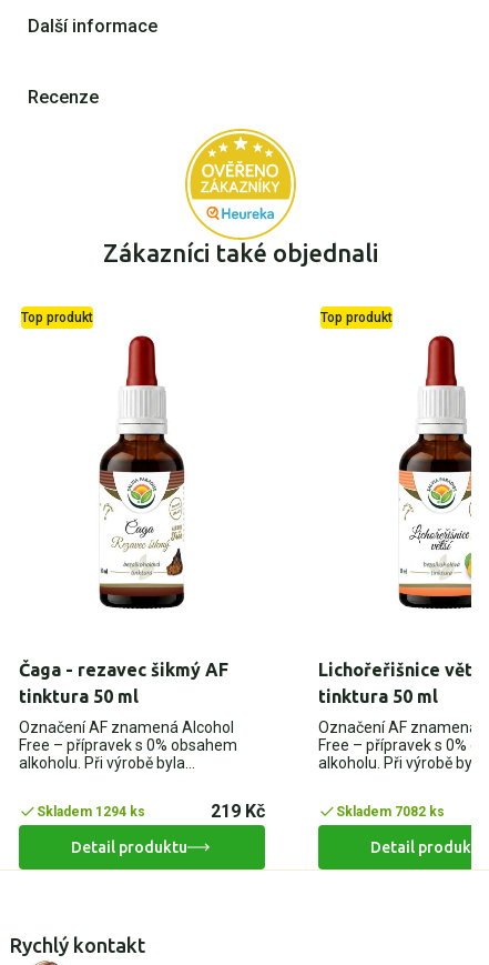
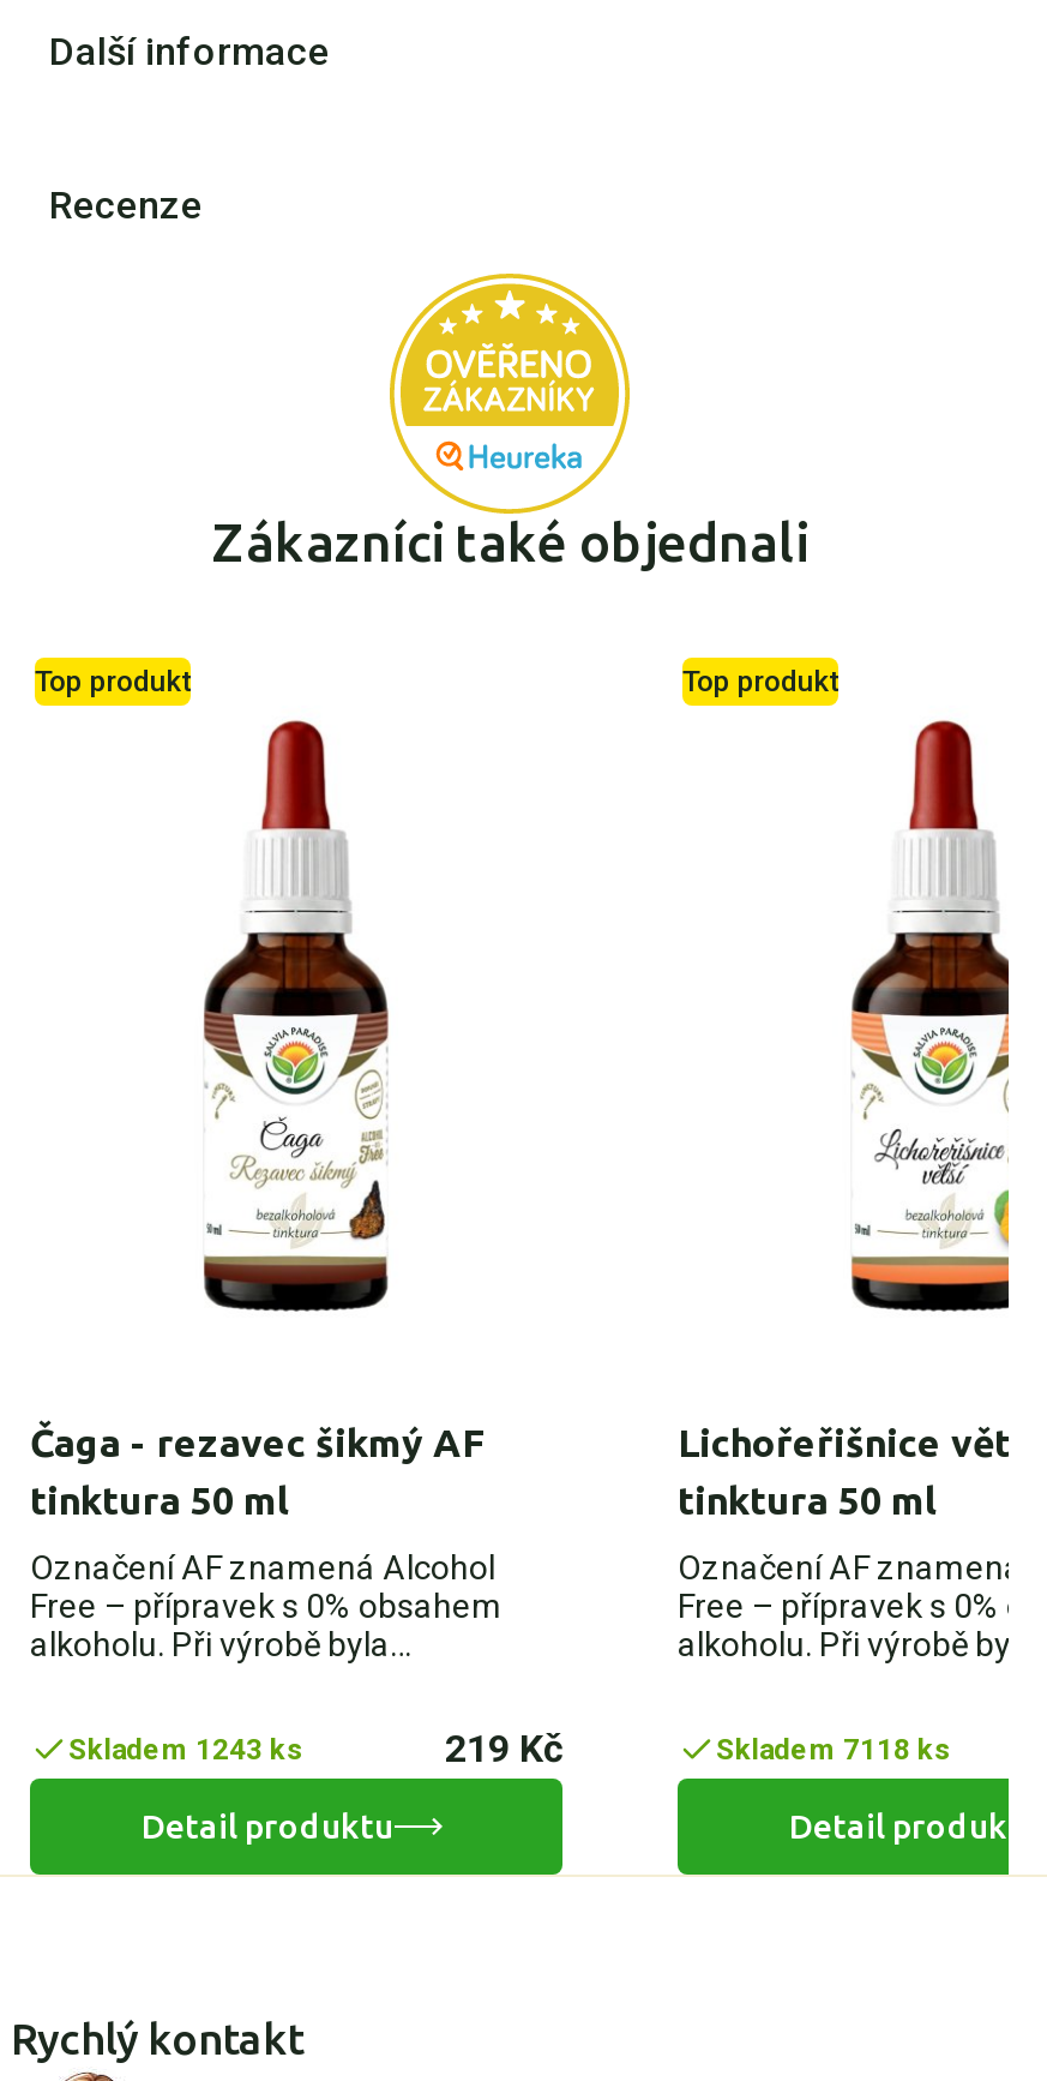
[37,804,145,820] Skladem 1294 ks -> [68,1733,303,1767] Skladem 1243 ks
[336,804,445,820] Skladem 7082 ks -> [716,1733,951,1767] Skladem 7118 ks

